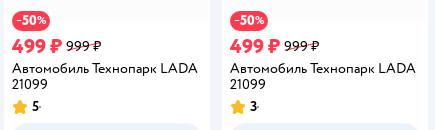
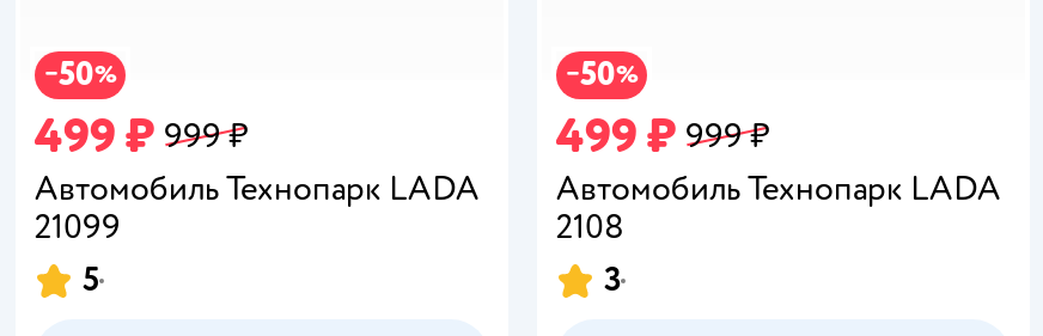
[230,75,266,92] 21099 -> [556,206,623,246] 2108

